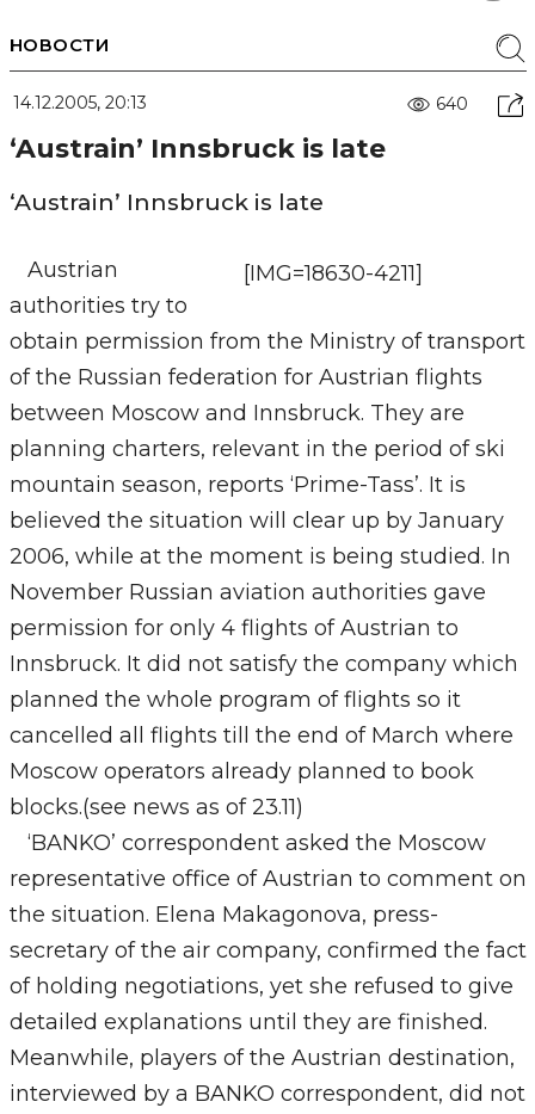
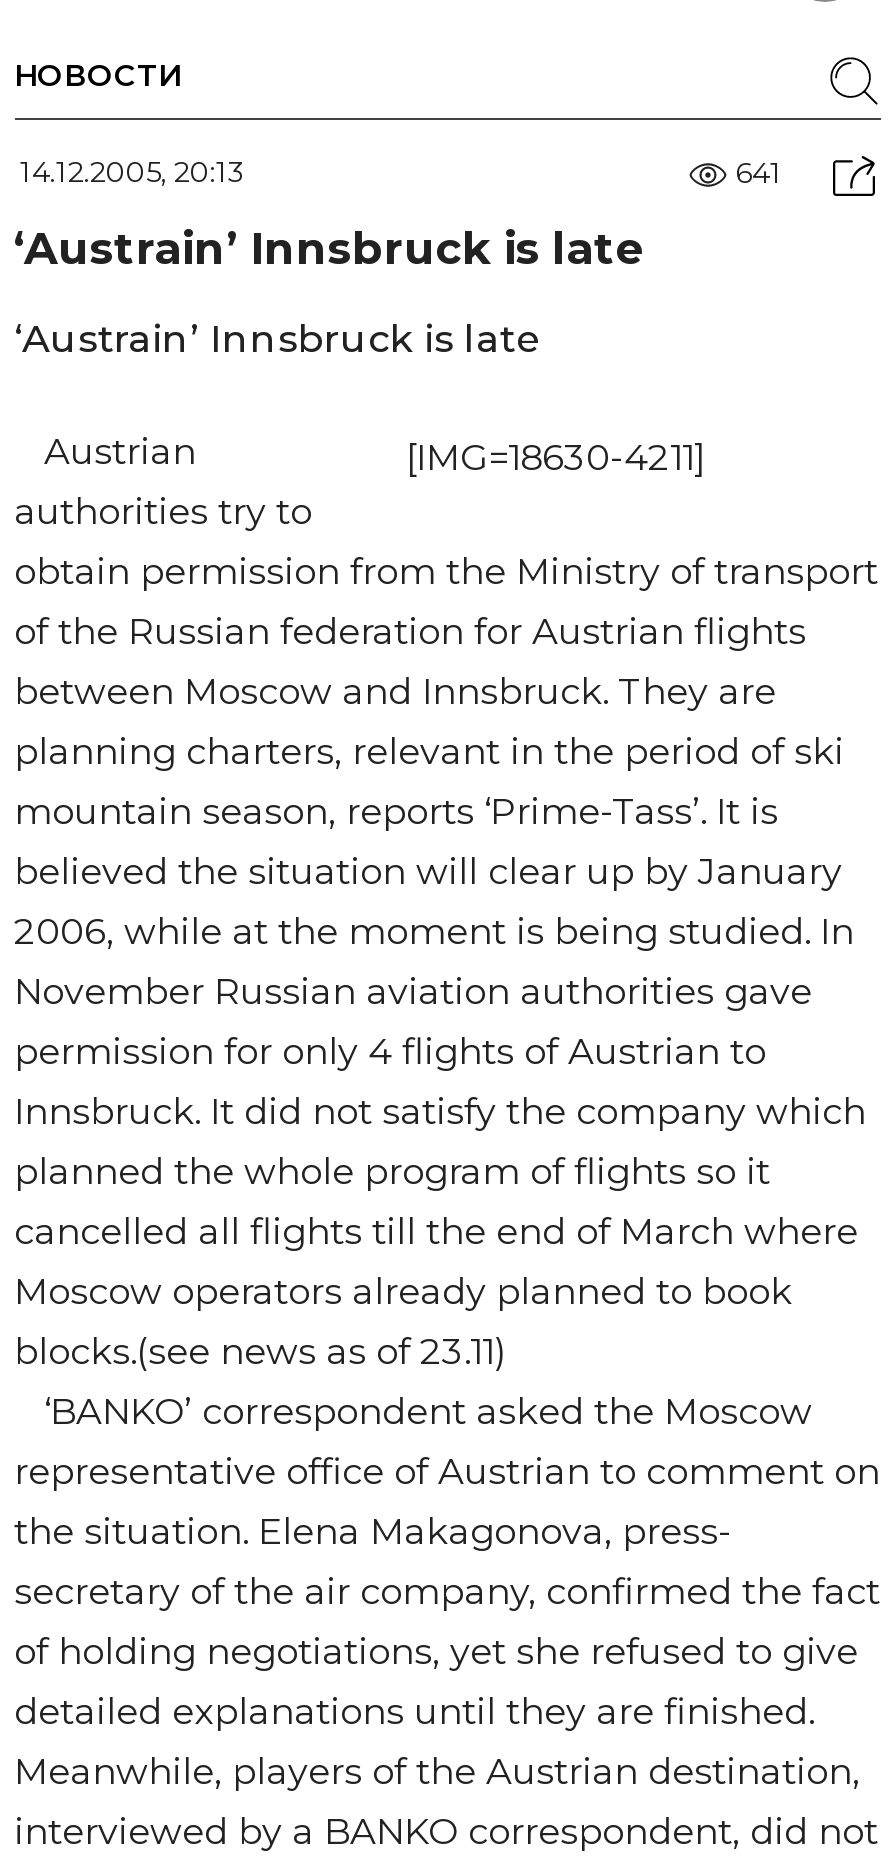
[431,93,468,114] 640 -> [728,155,782,191] 641

